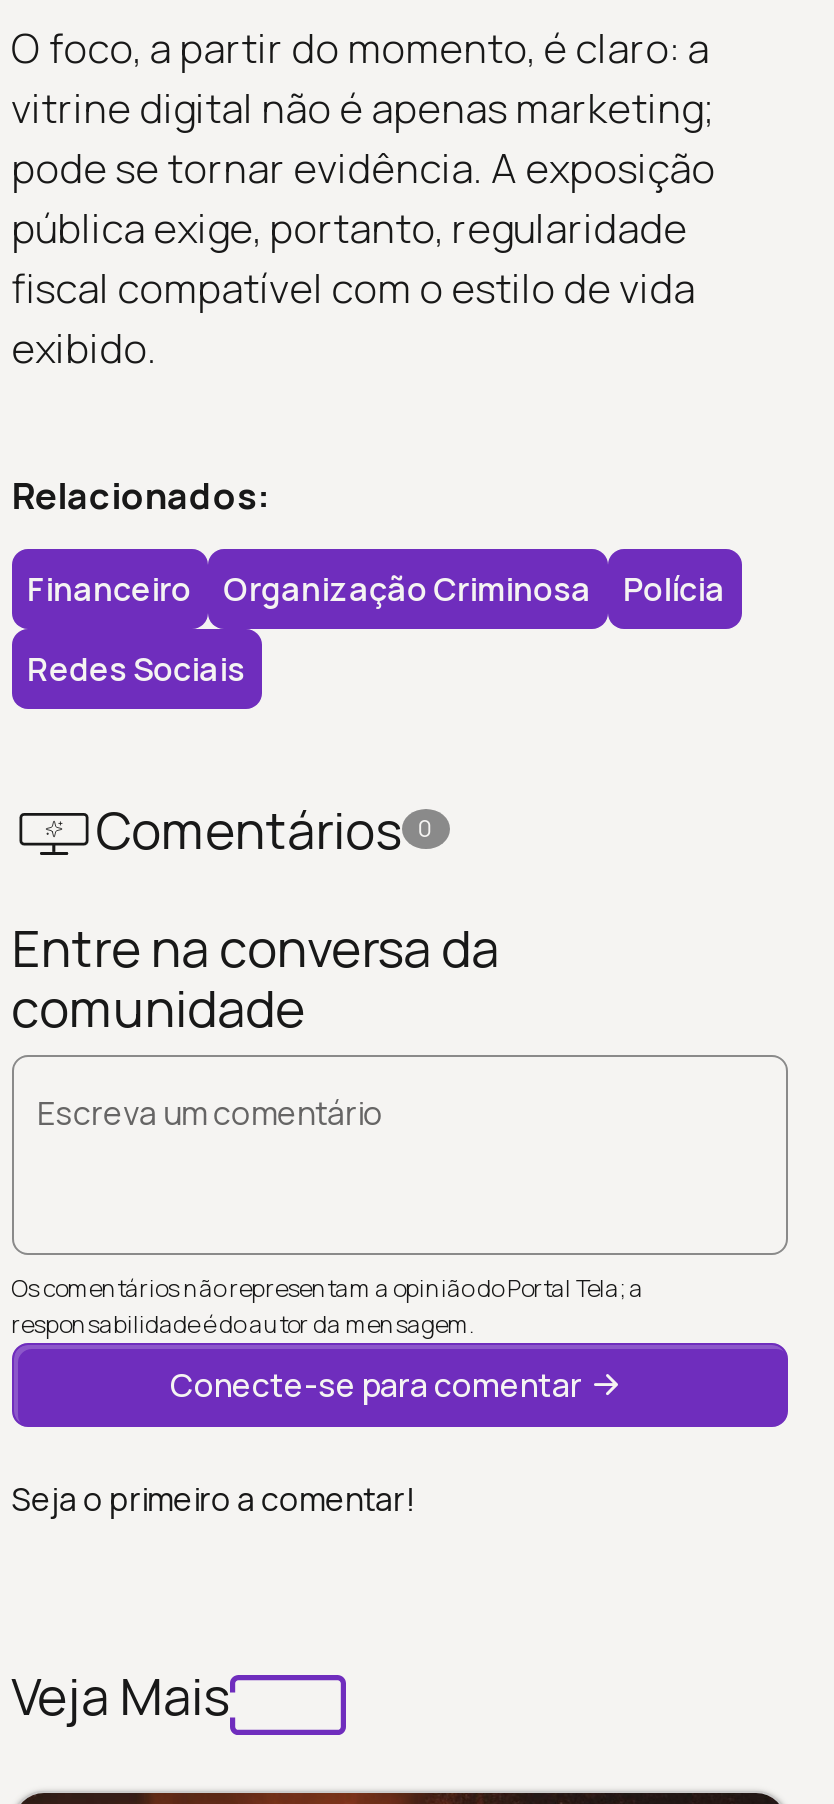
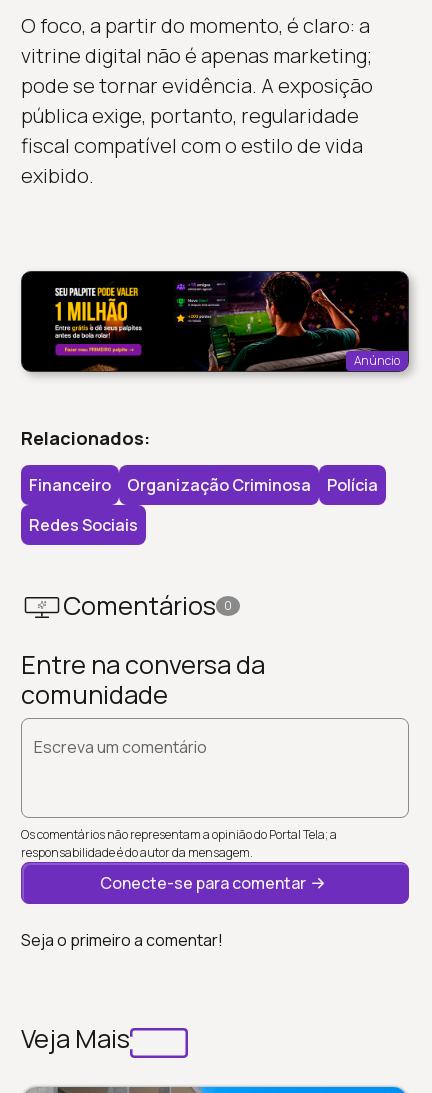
none -> [20,270,413,376] [image] | Anúncio

